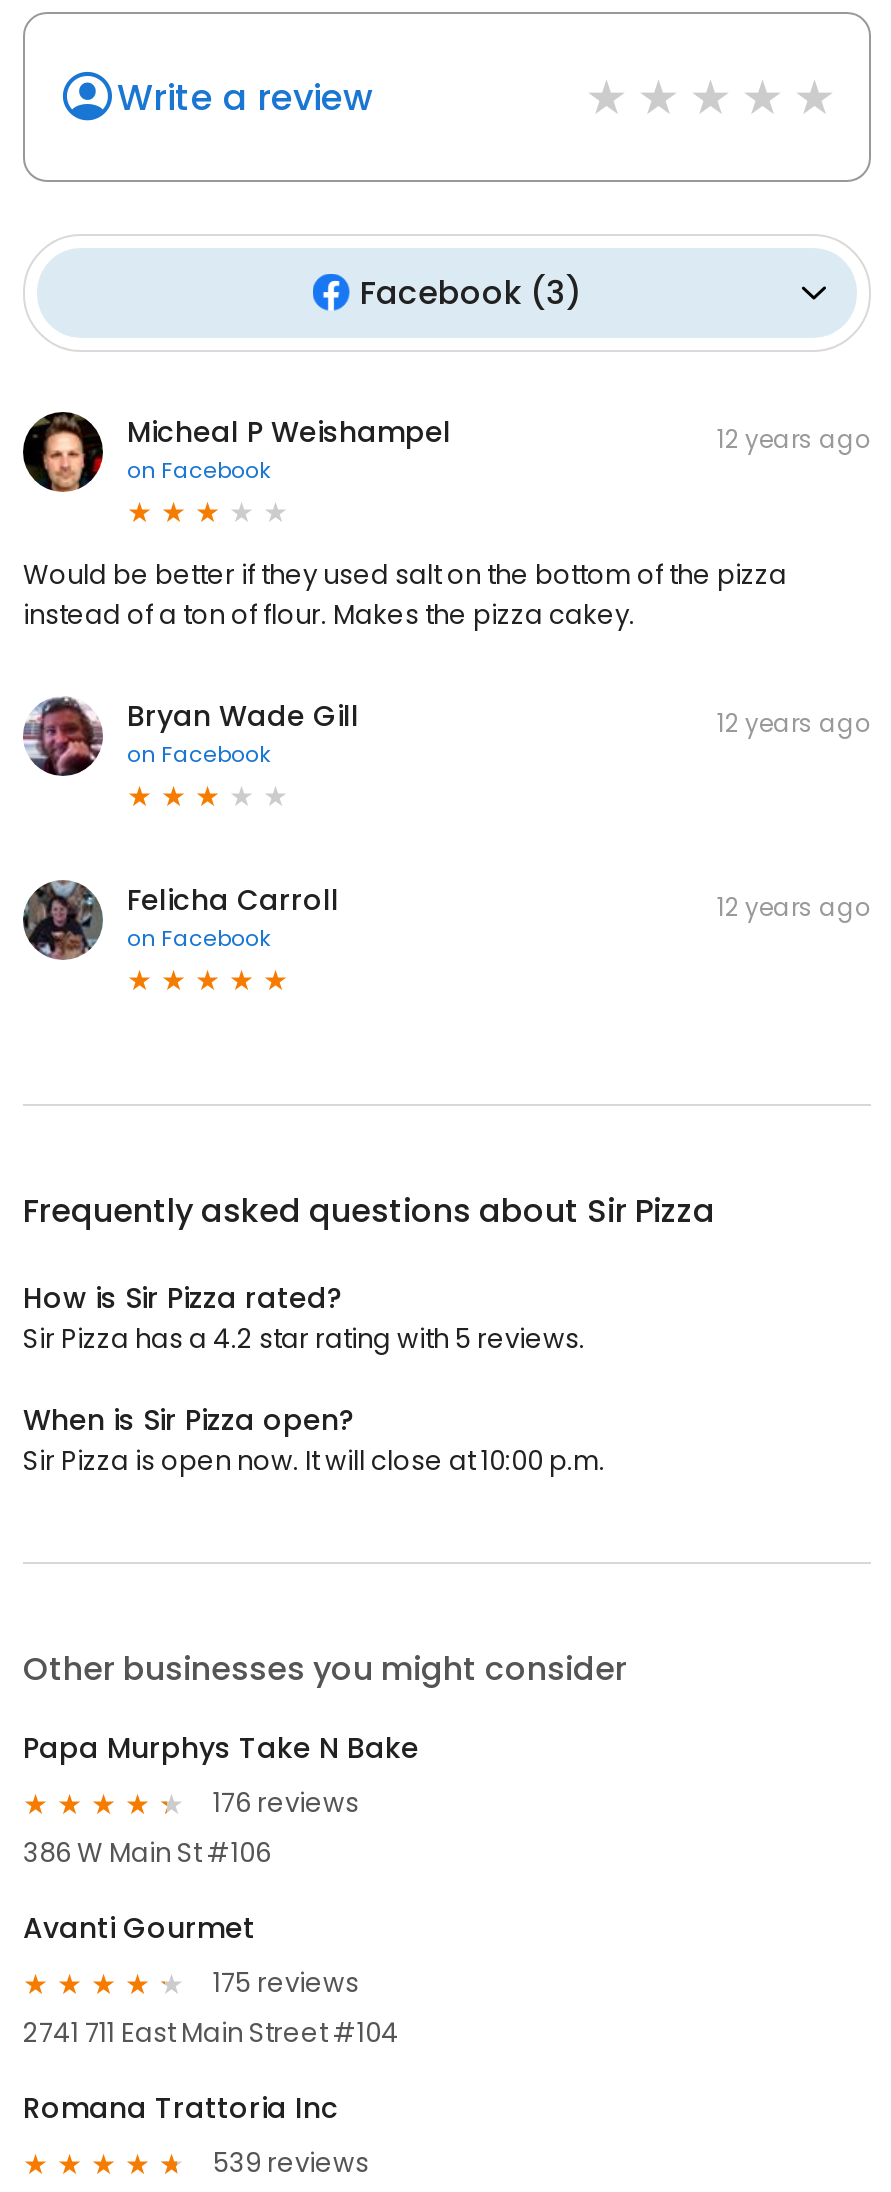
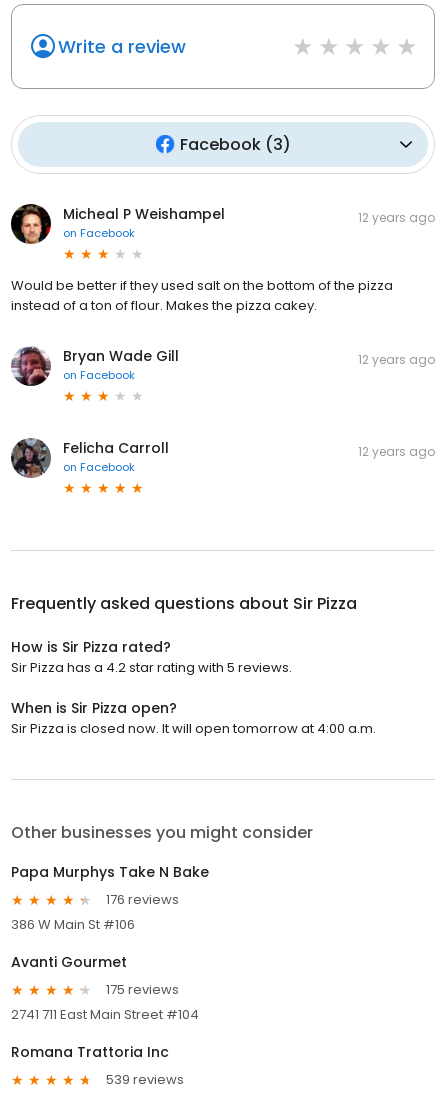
[23,1442,605,1480] Sir Pizza is open now. It will close at 10:00 p.m. -> [11,719,376,738] Sir Pizza is closed now. It will open tomorrow at 4:00 a.m.

